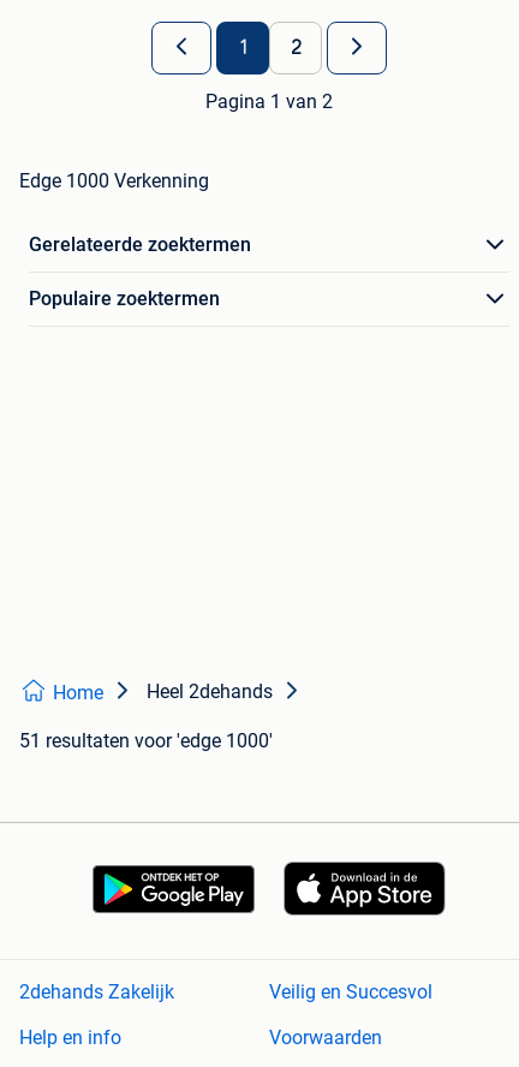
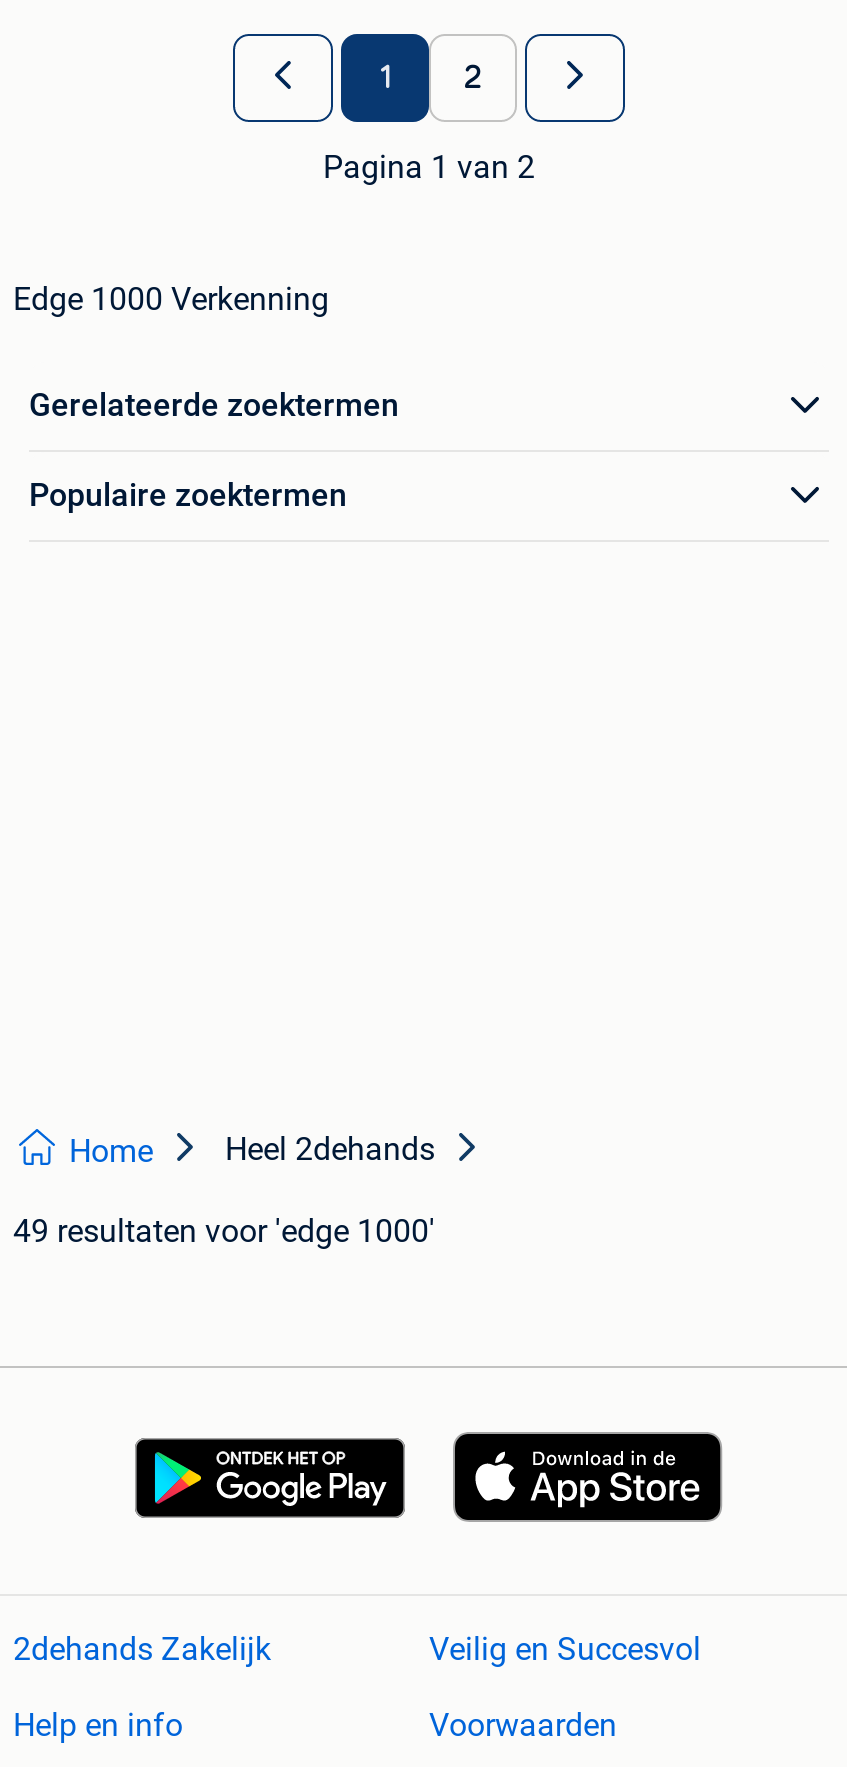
[19,730,273,753] 51 resultaten voor 'edge 1000' -> [13,1213,435,1251] 49 resultaten voor 'edge 1000'

